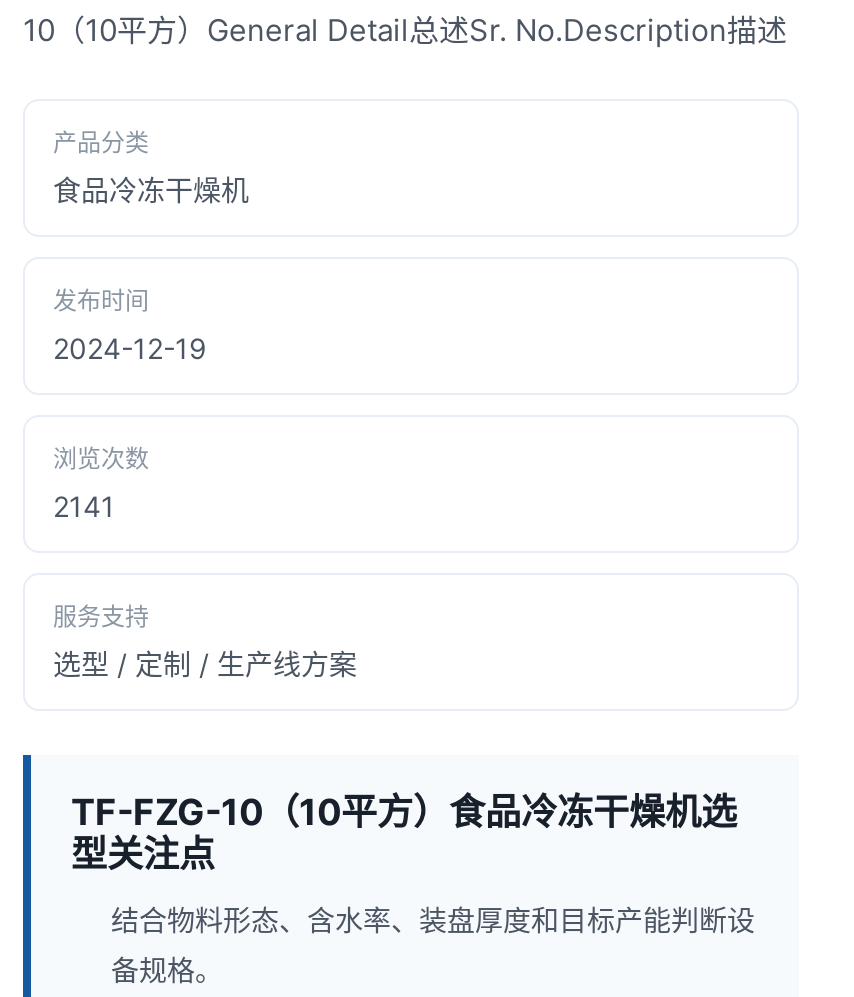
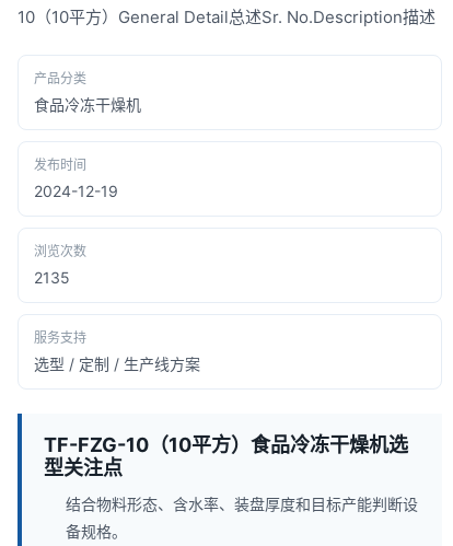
[53,489,115,523] 2141 -> [34,268,70,287] 2135

